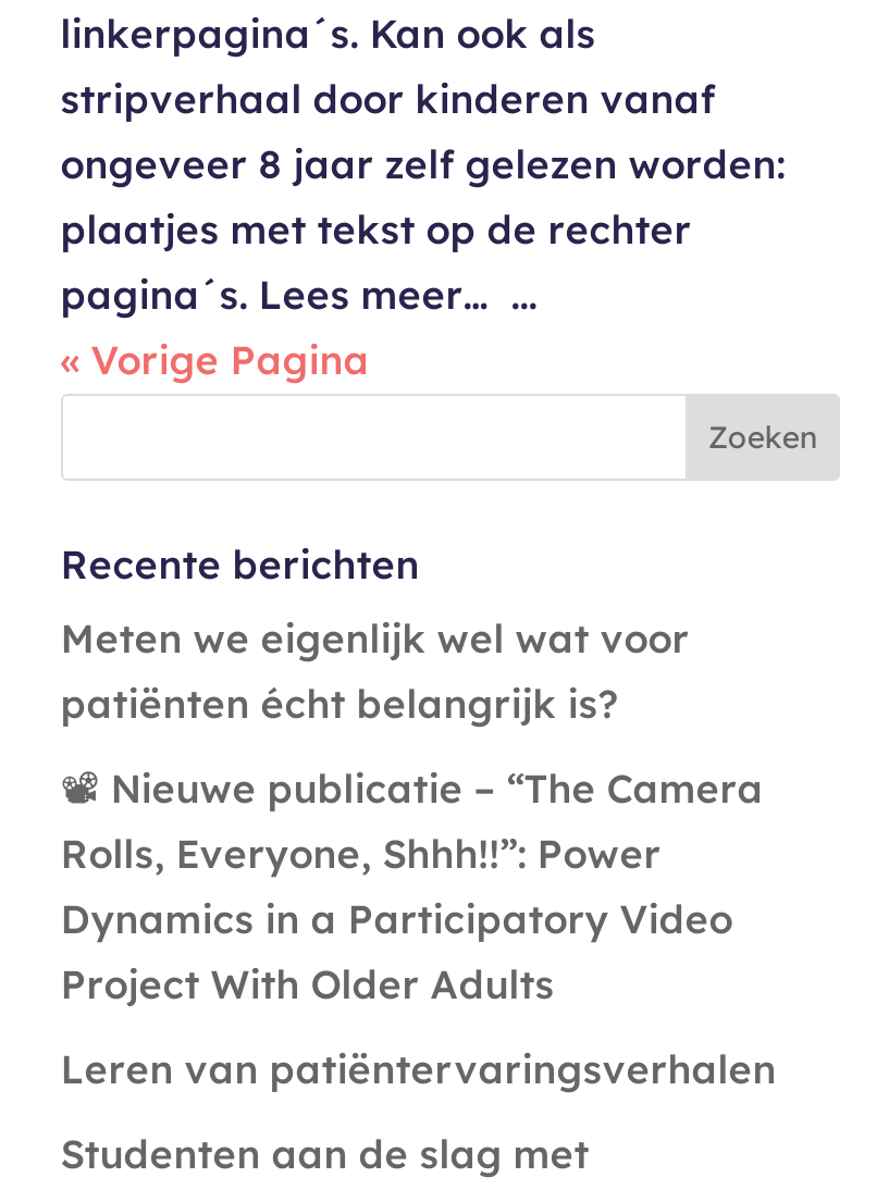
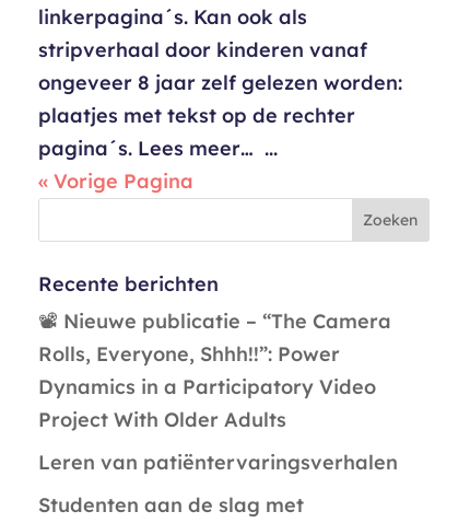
[60,613,689,729] Meten we eigenlijk wel wat voor | patiënten écht belangrijk is? -> none

